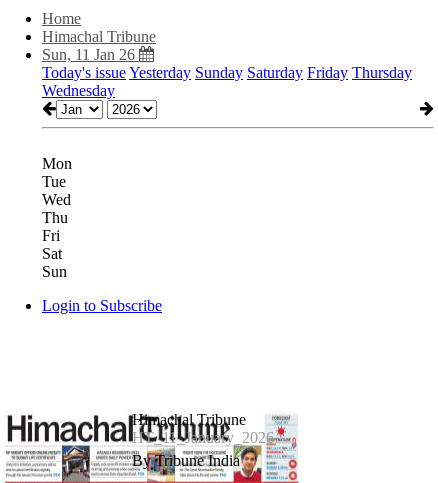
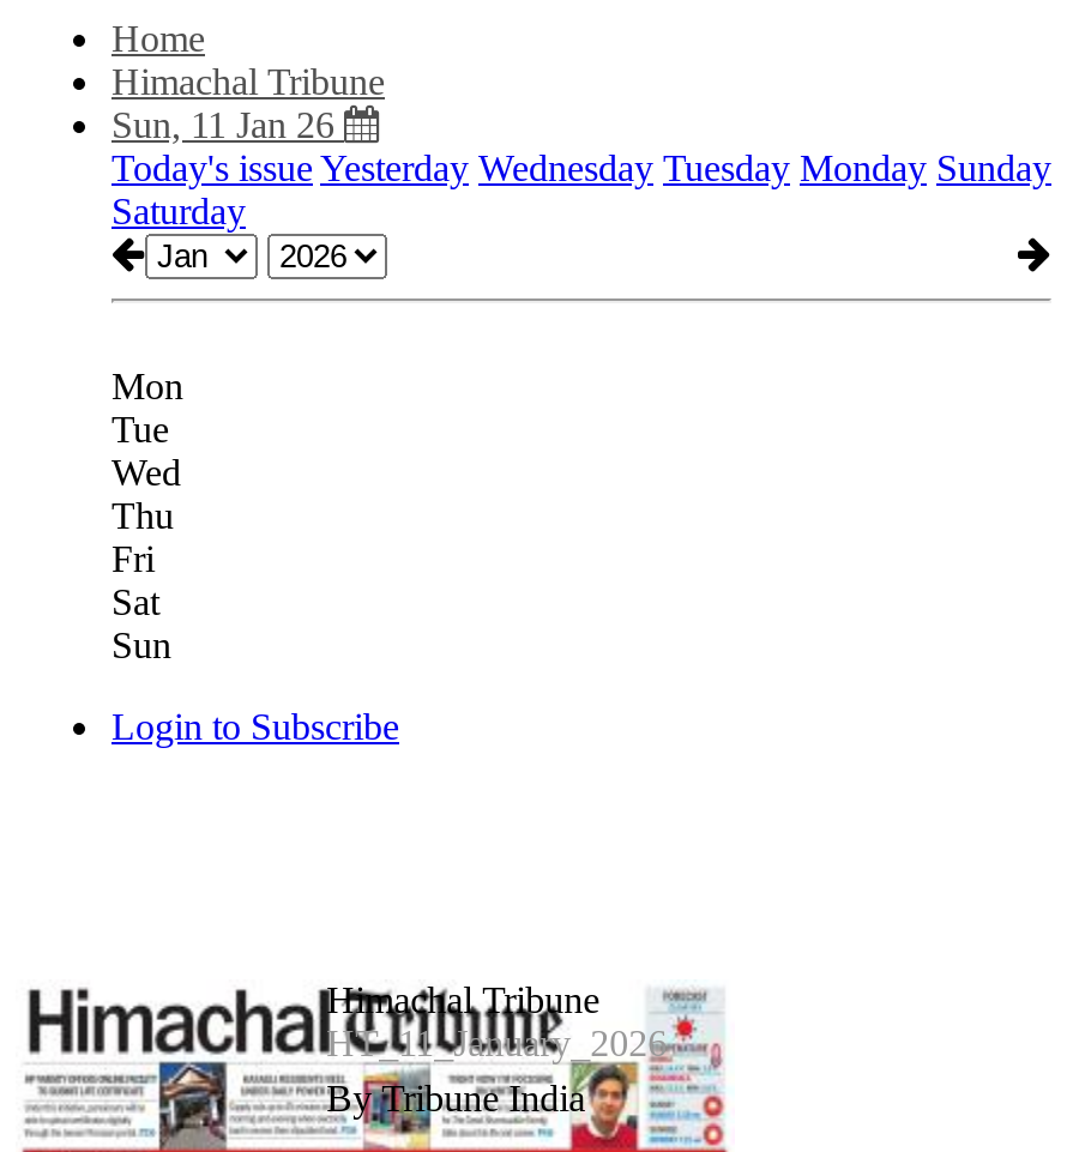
[42,64,412,99] Today's issue Yesterday Sunday Saturday Friday Thursday | Wednesday -> [111,147,1051,231] Today's issue Yesterday Wednesday Tuesday Monday Sunday | Saturday

